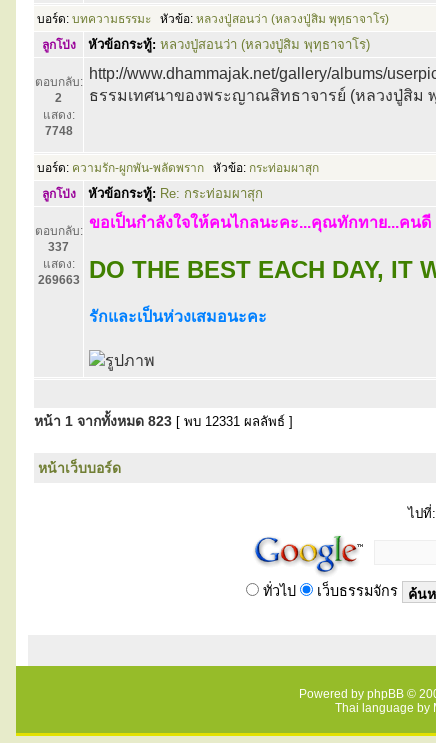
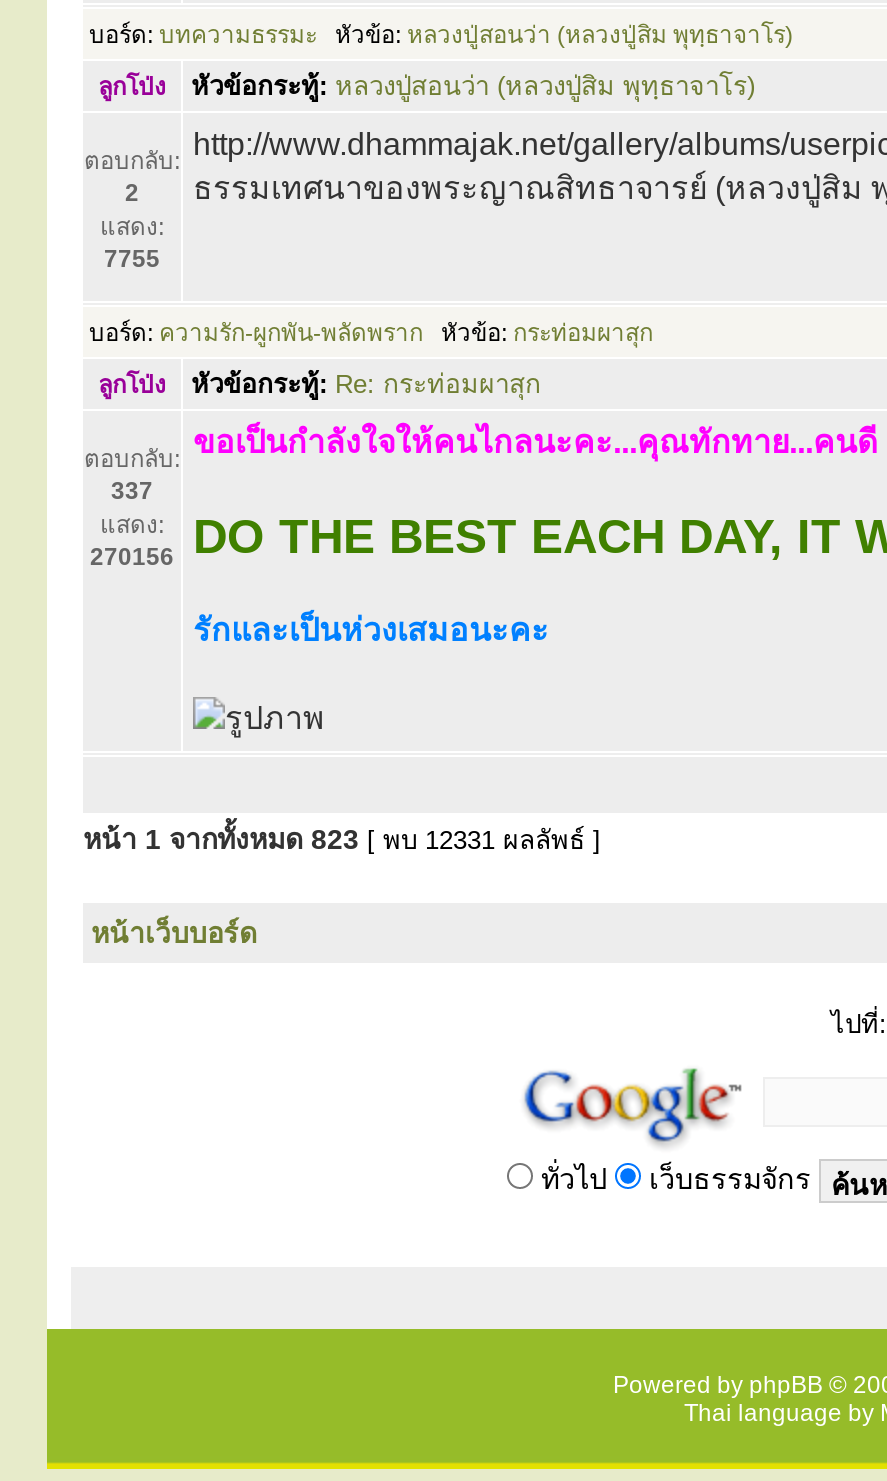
[44,124,72,138] 7748 -> [104,245,160,273] 7755
[37,273,79,287] 269663 -> [90,543,174,571] 270156

